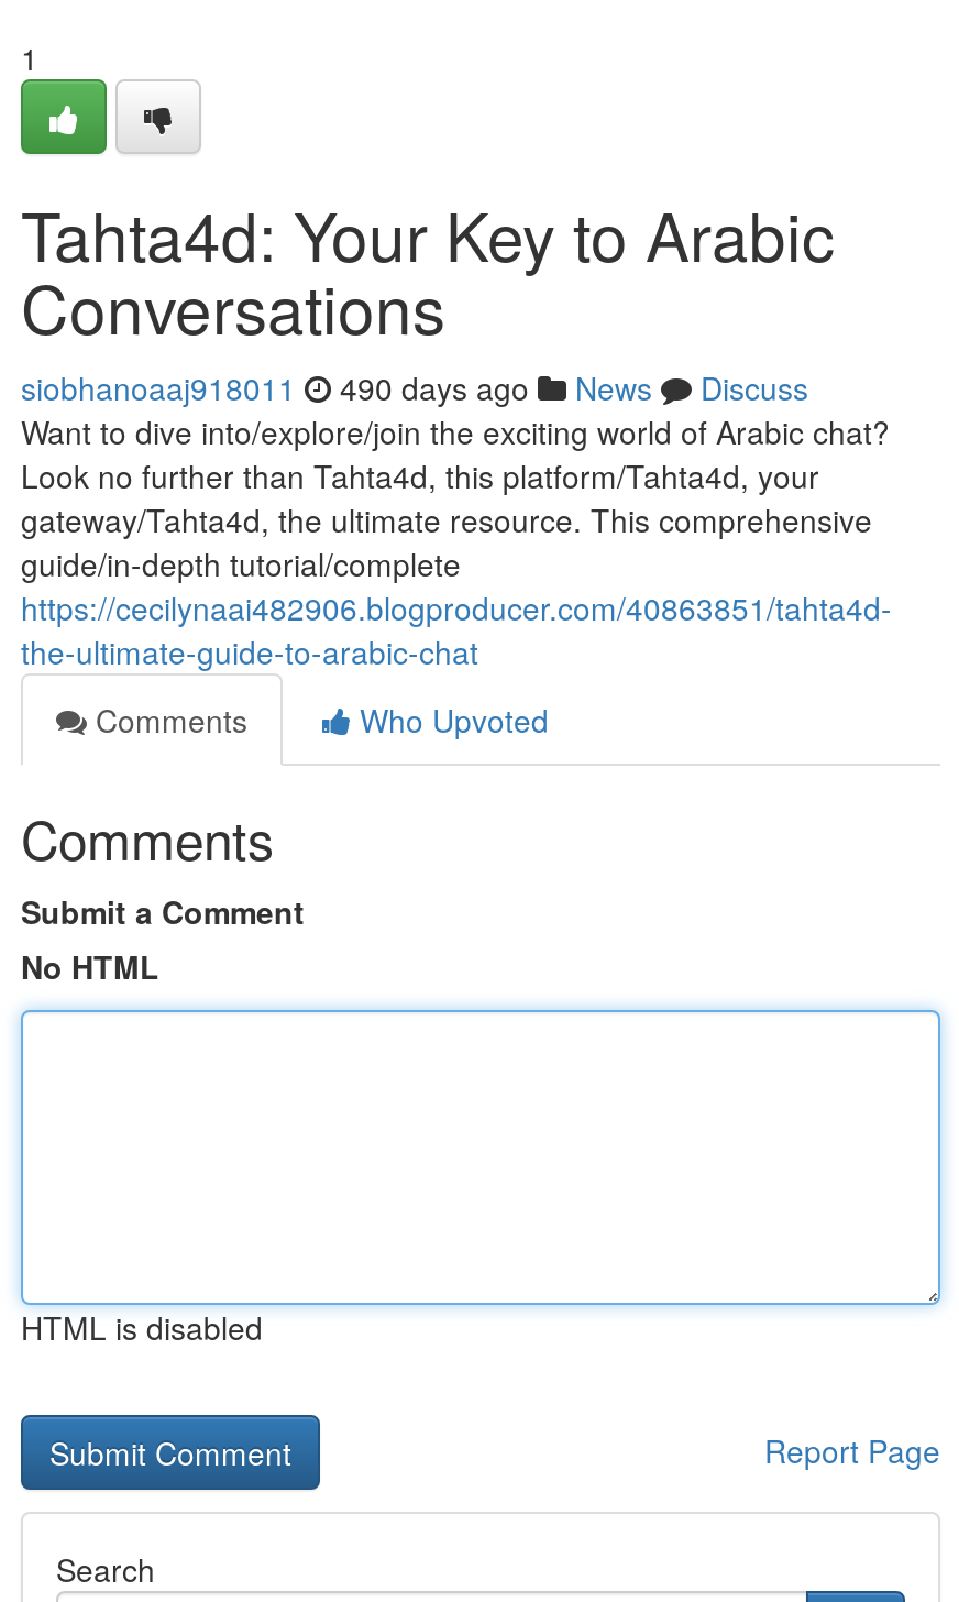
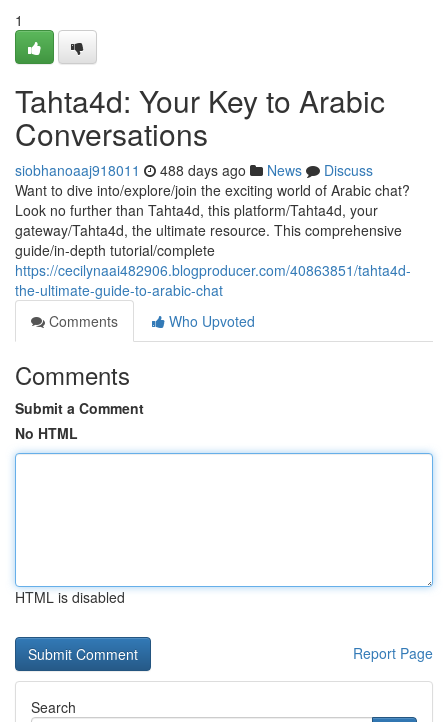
[21,365,808,409] siobhanoaaj918011 490 days ago News Discuss -> [15,160,373,180] siobhanoaaj918011 488 days ago News Discuss

